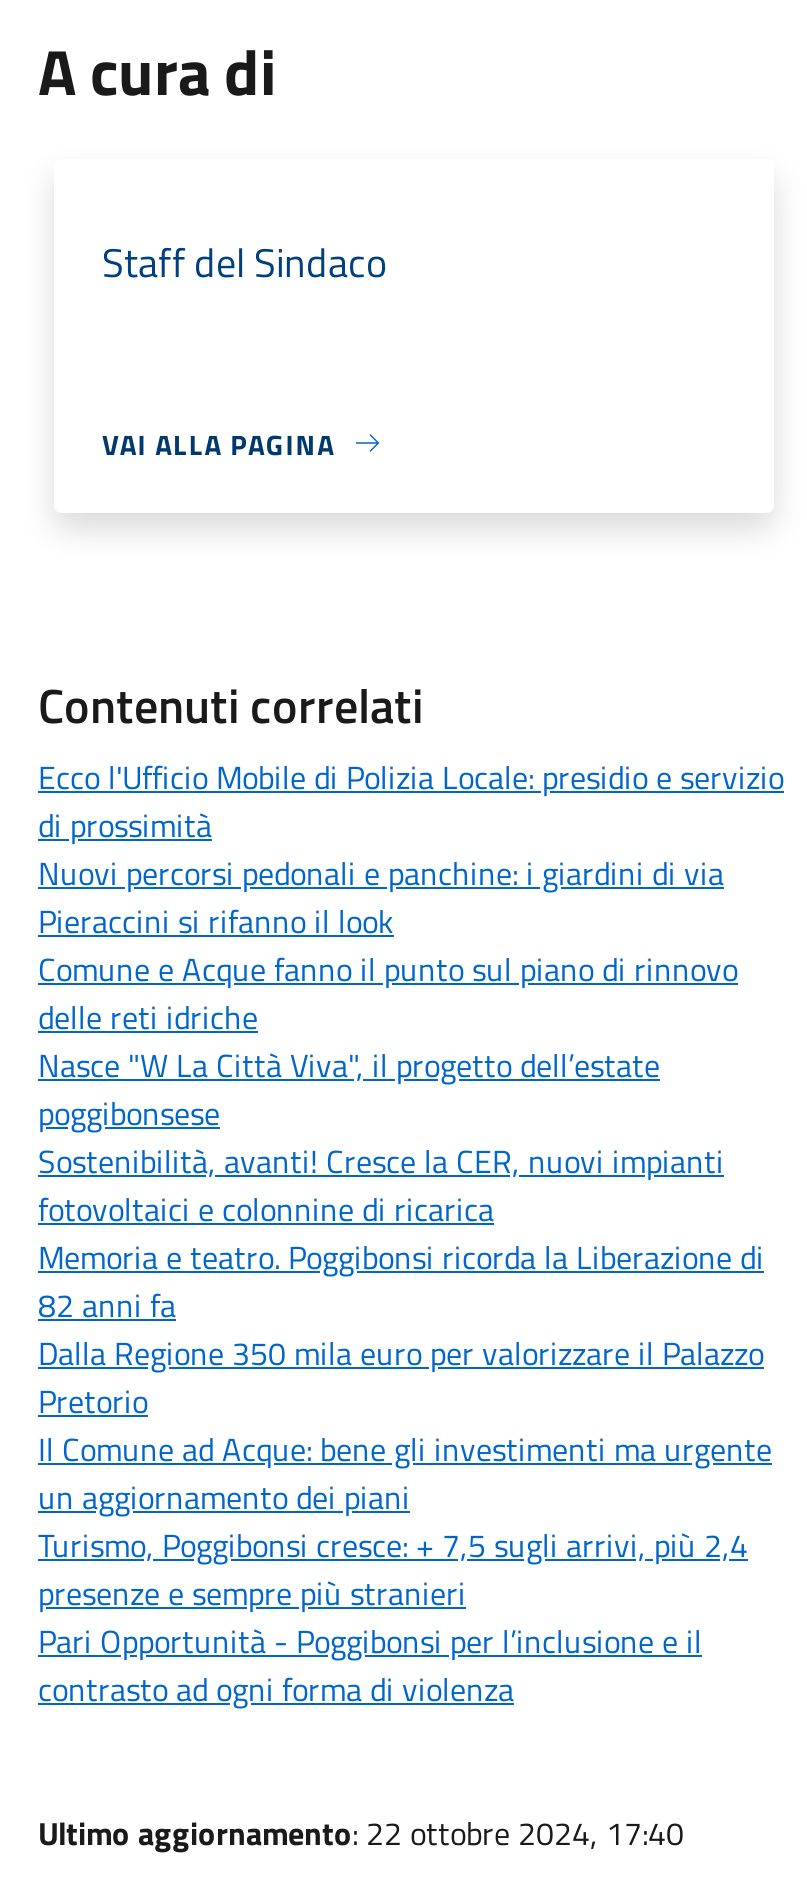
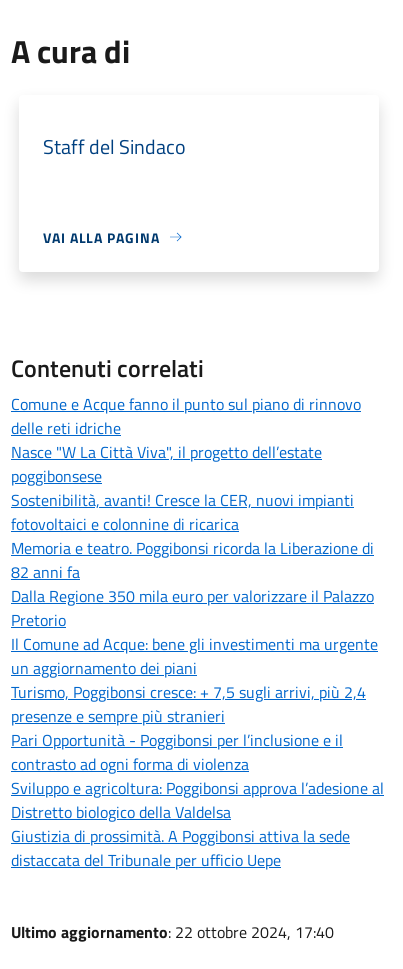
[38,752,784,944] Ecco l'Ufficio Mobile di Polizia Locale: presidio e servizio | di prossimità | Nuovi percorsi pedonali e panchine: i giardini di via | Pieraccini si rifanno il look -> none
moved [38,944,772,1712] -> [11,392,378,776]: Comune e Acque fanno il punto sul piano di rinnovo | delle reti idriche | Nasce "W La Città Viva", il progetto dell’estate | ... | Pari Opportunità - Poggibonsi per l’inclusione e il | contrasto ad ogni forma di violenza
none -> [11,776,384,872] Sviluppo e agricoltura: Poggibonsi approva l’adesione al | Distretto biologico della Valdelsa | Giustizia di prossimità. A Poggibonsi attiva la sede | distaccata del Tribunale per ufficio Uepe

